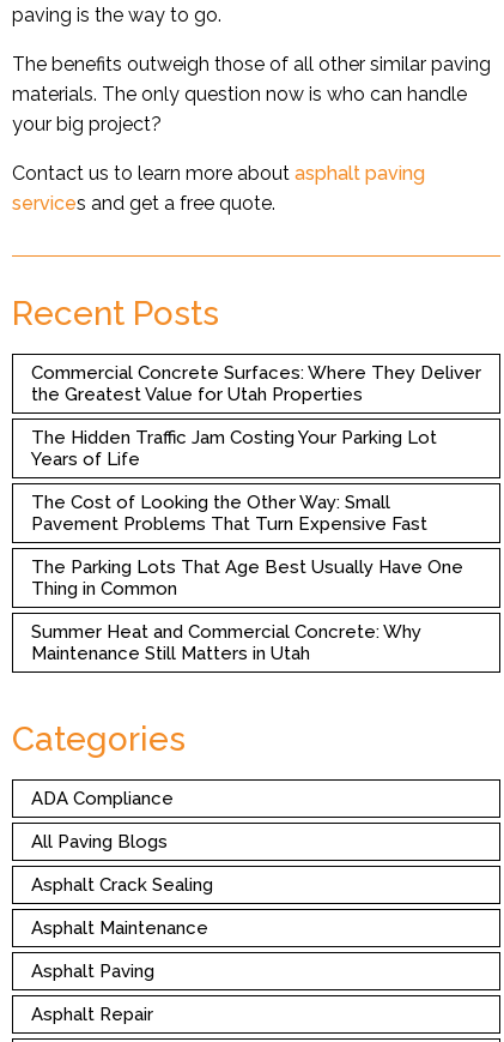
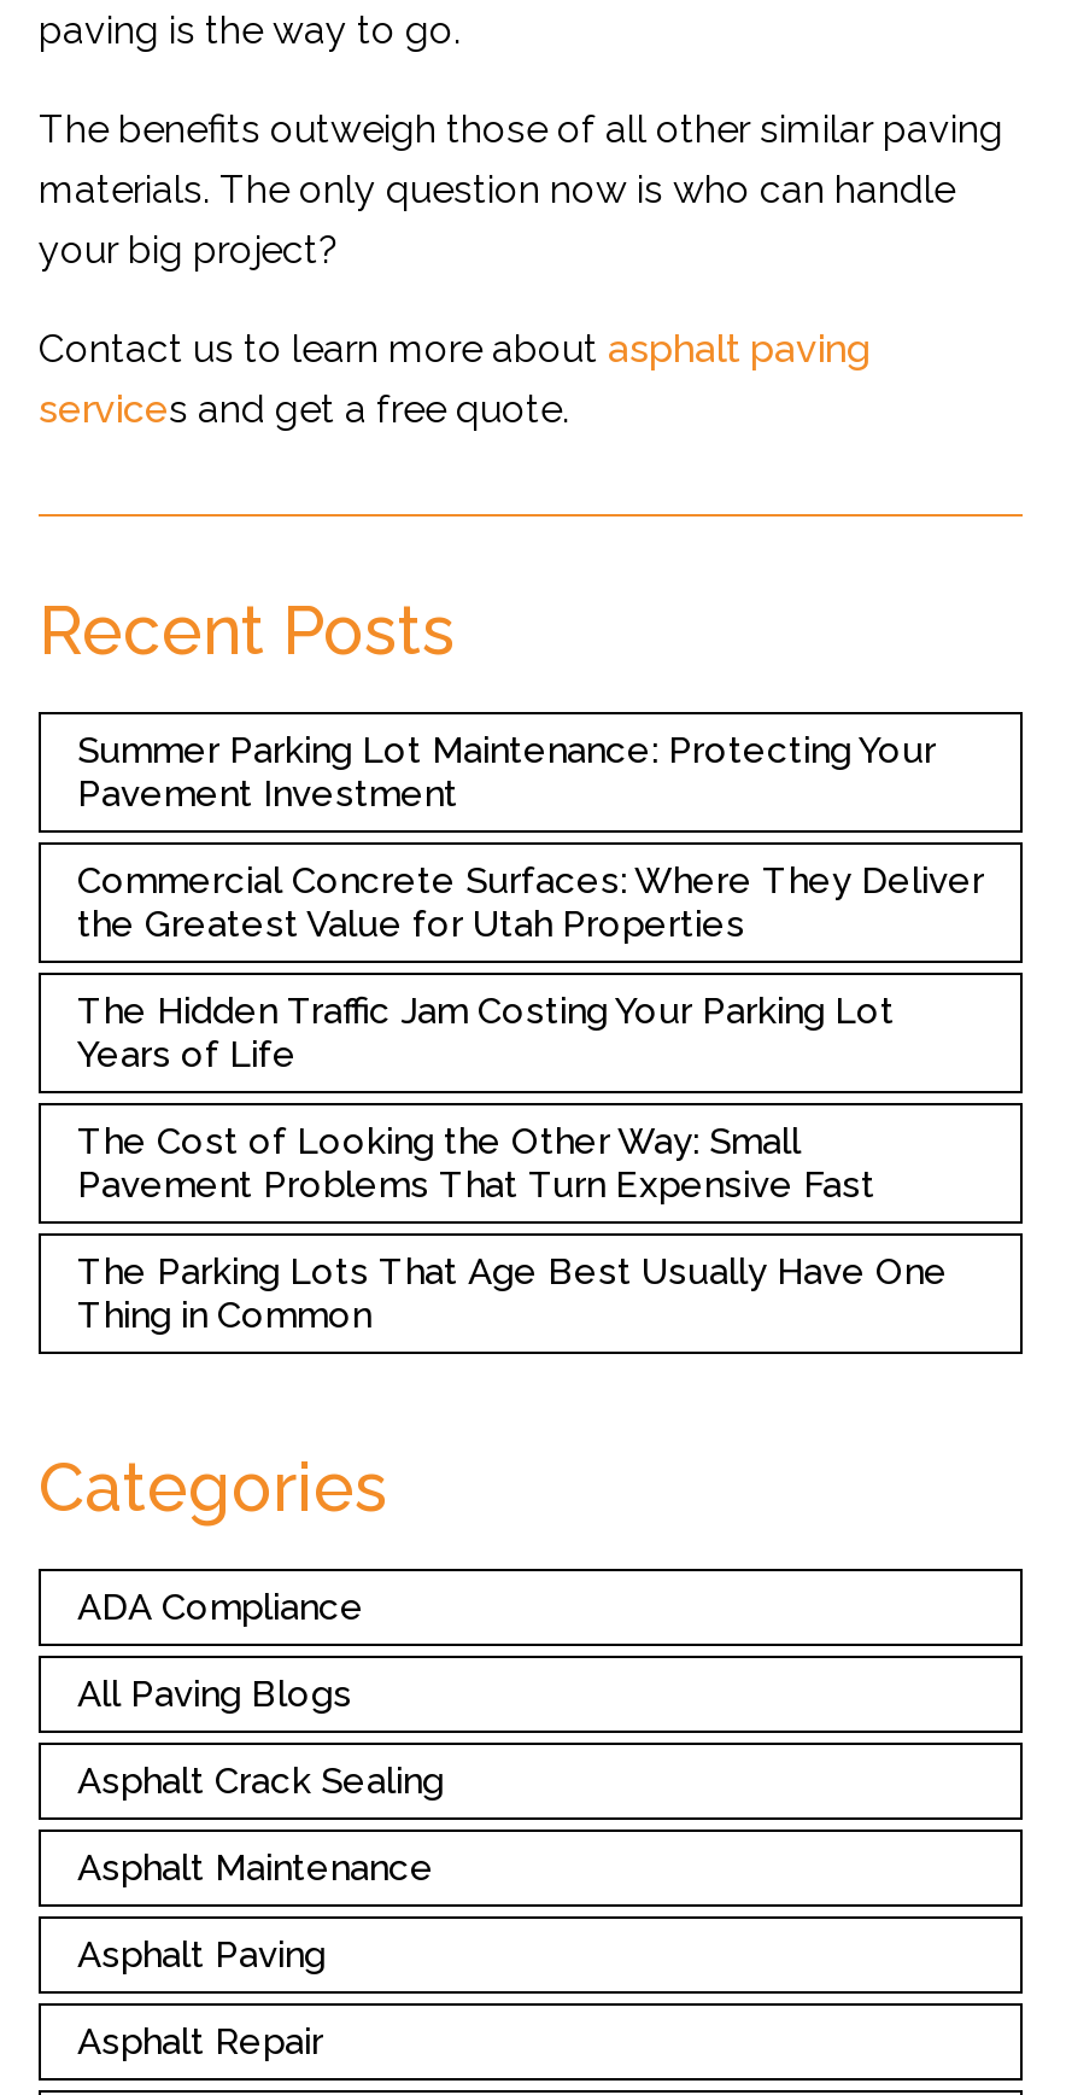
none -> [77,730,936,817] Summer Parking Lot Maintenance: Protecting Your | Pavement Investment
moved [31,363,481,600] -> [77,860,984,1338]: Commercial Concrete Surfaces: Where They Deliver | the Greatest Value for Utah Properties | The Hidden Traffic Jam Costing Your Parking Lot | Years of Life | The Cost of Looking the Other Way: Small | Pavement Problems That Turn Expensive Fast | The Parking Lots That Age Best Usually Have One | Thing in Common
[31,622,421,665] Summer Heat and Commercial Concrete: Why | Maintenance Still Matters in Utah -> none

